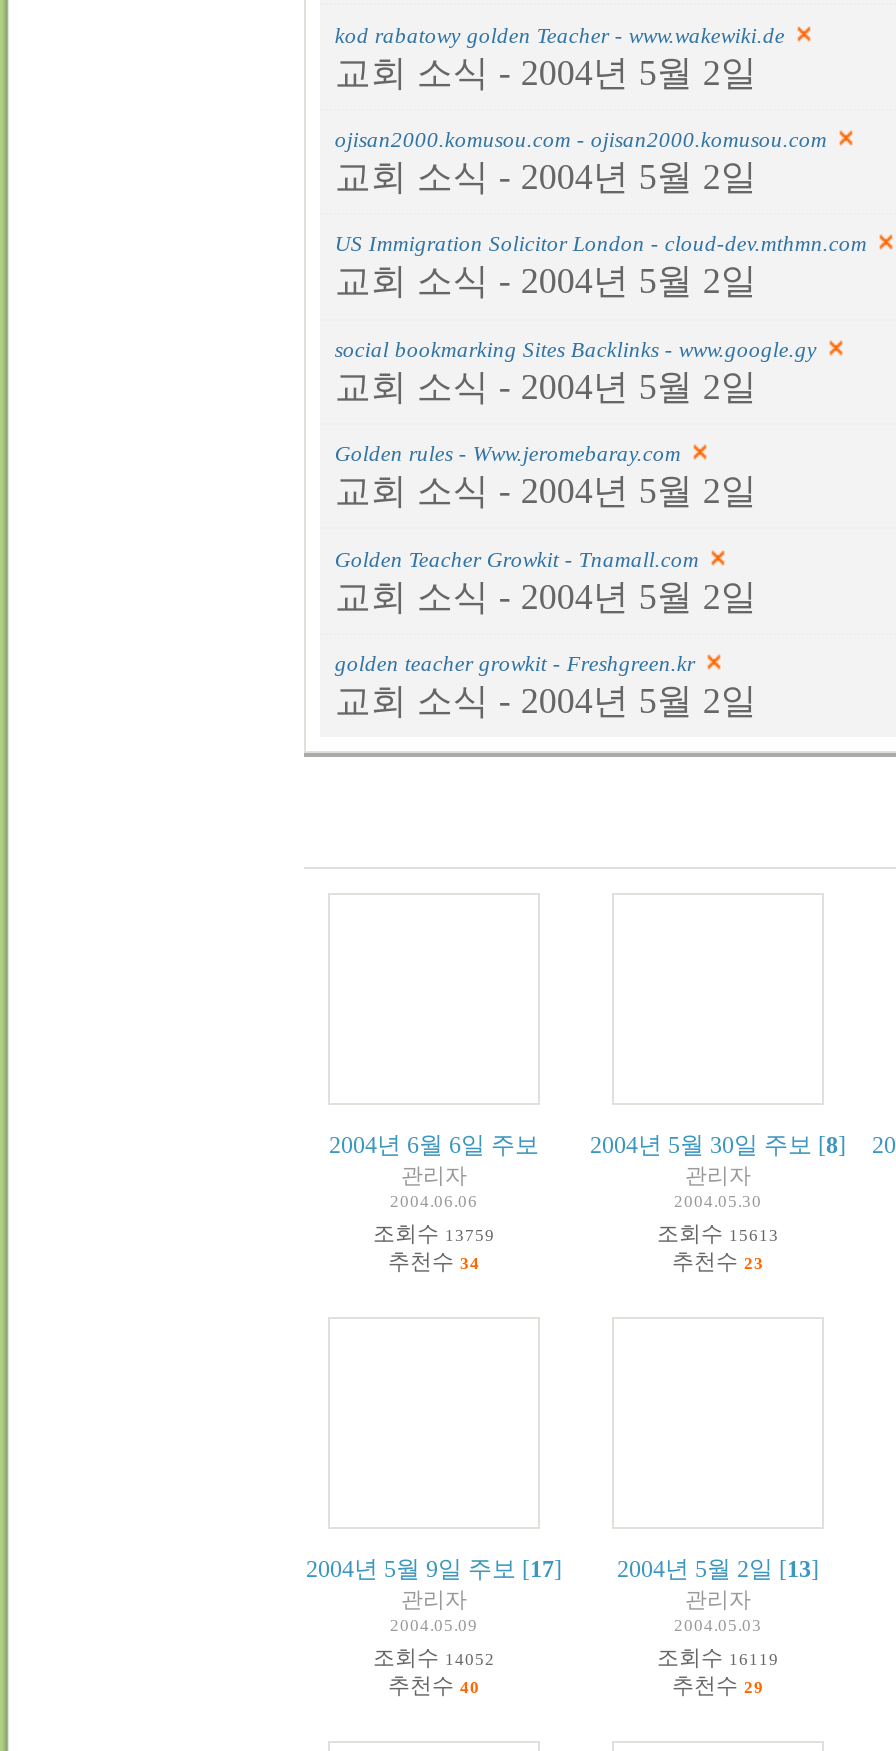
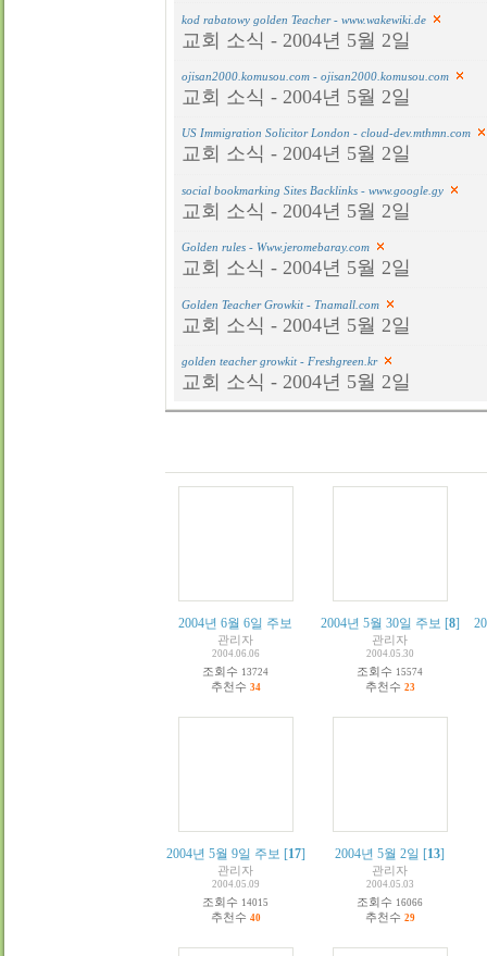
[373,1221,495,1245] 조회수 13759 -> [203,664,269,677] 조회수 13724
[657,1221,779,1245] 조회수 15613 -> [357,664,423,677] 조회수 15574
[373,1645,495,1669] 조회수 14052 -> [203,895,269,908] 조회수 14015
[657,1645,779,1669] 조회수 16119 -> [357,895,423,908] 조회수 16066

